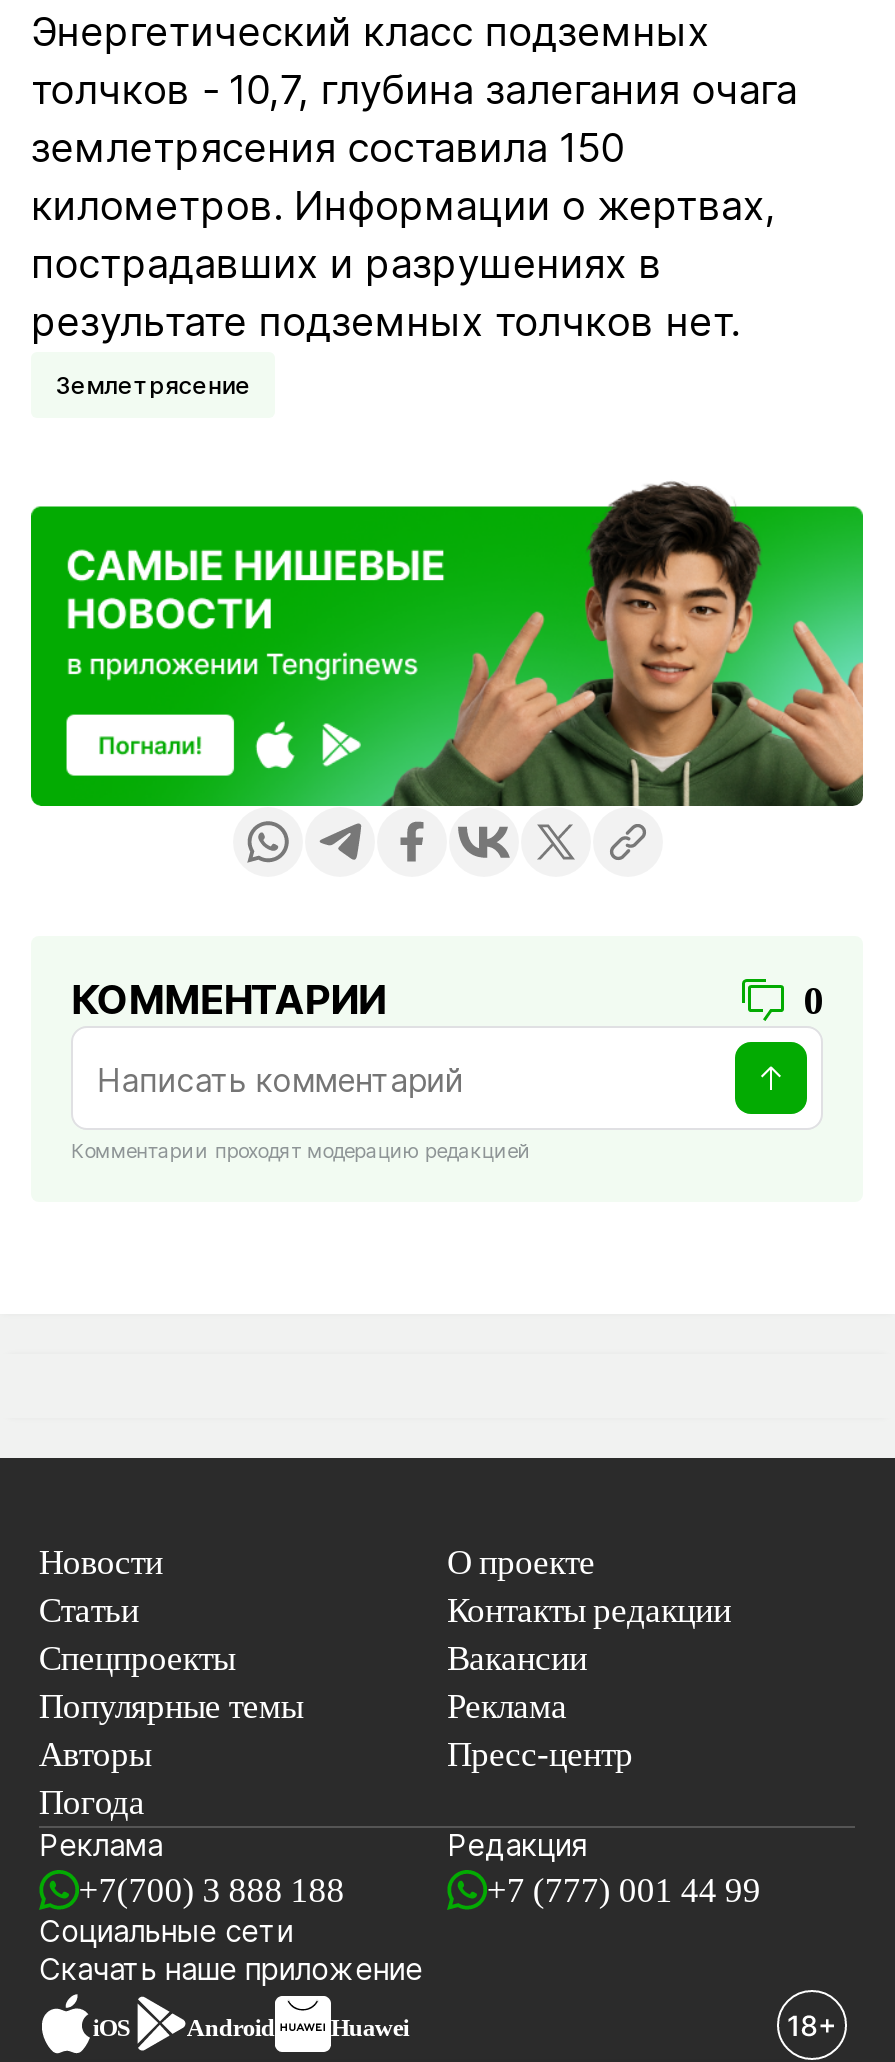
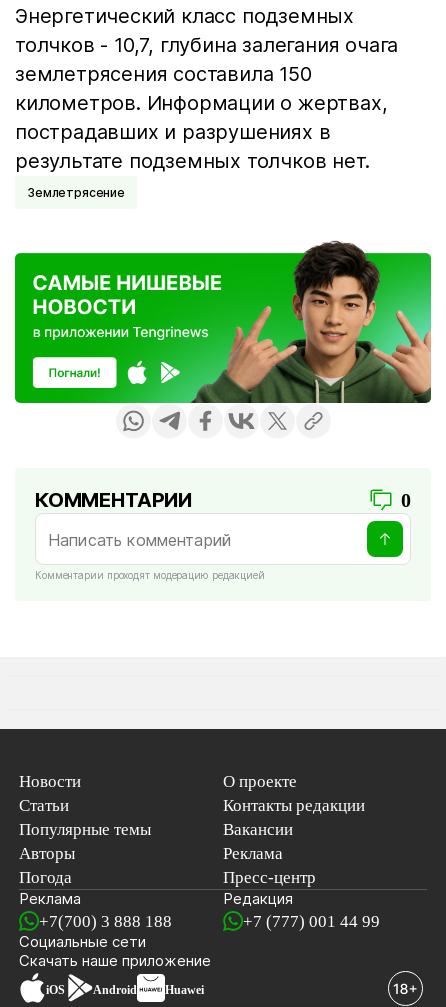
[39,1637,235,1677] Спецпроекты -> none

